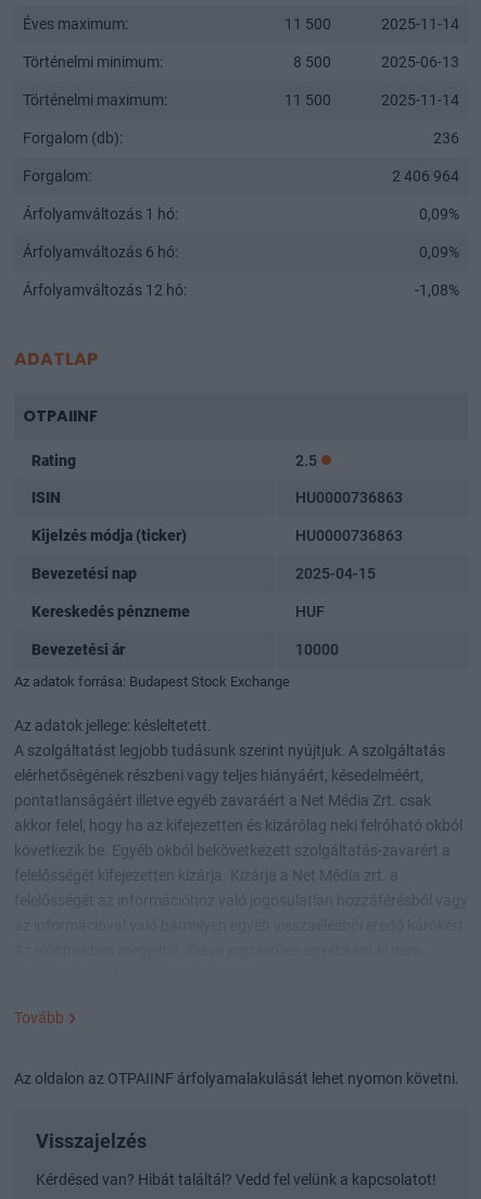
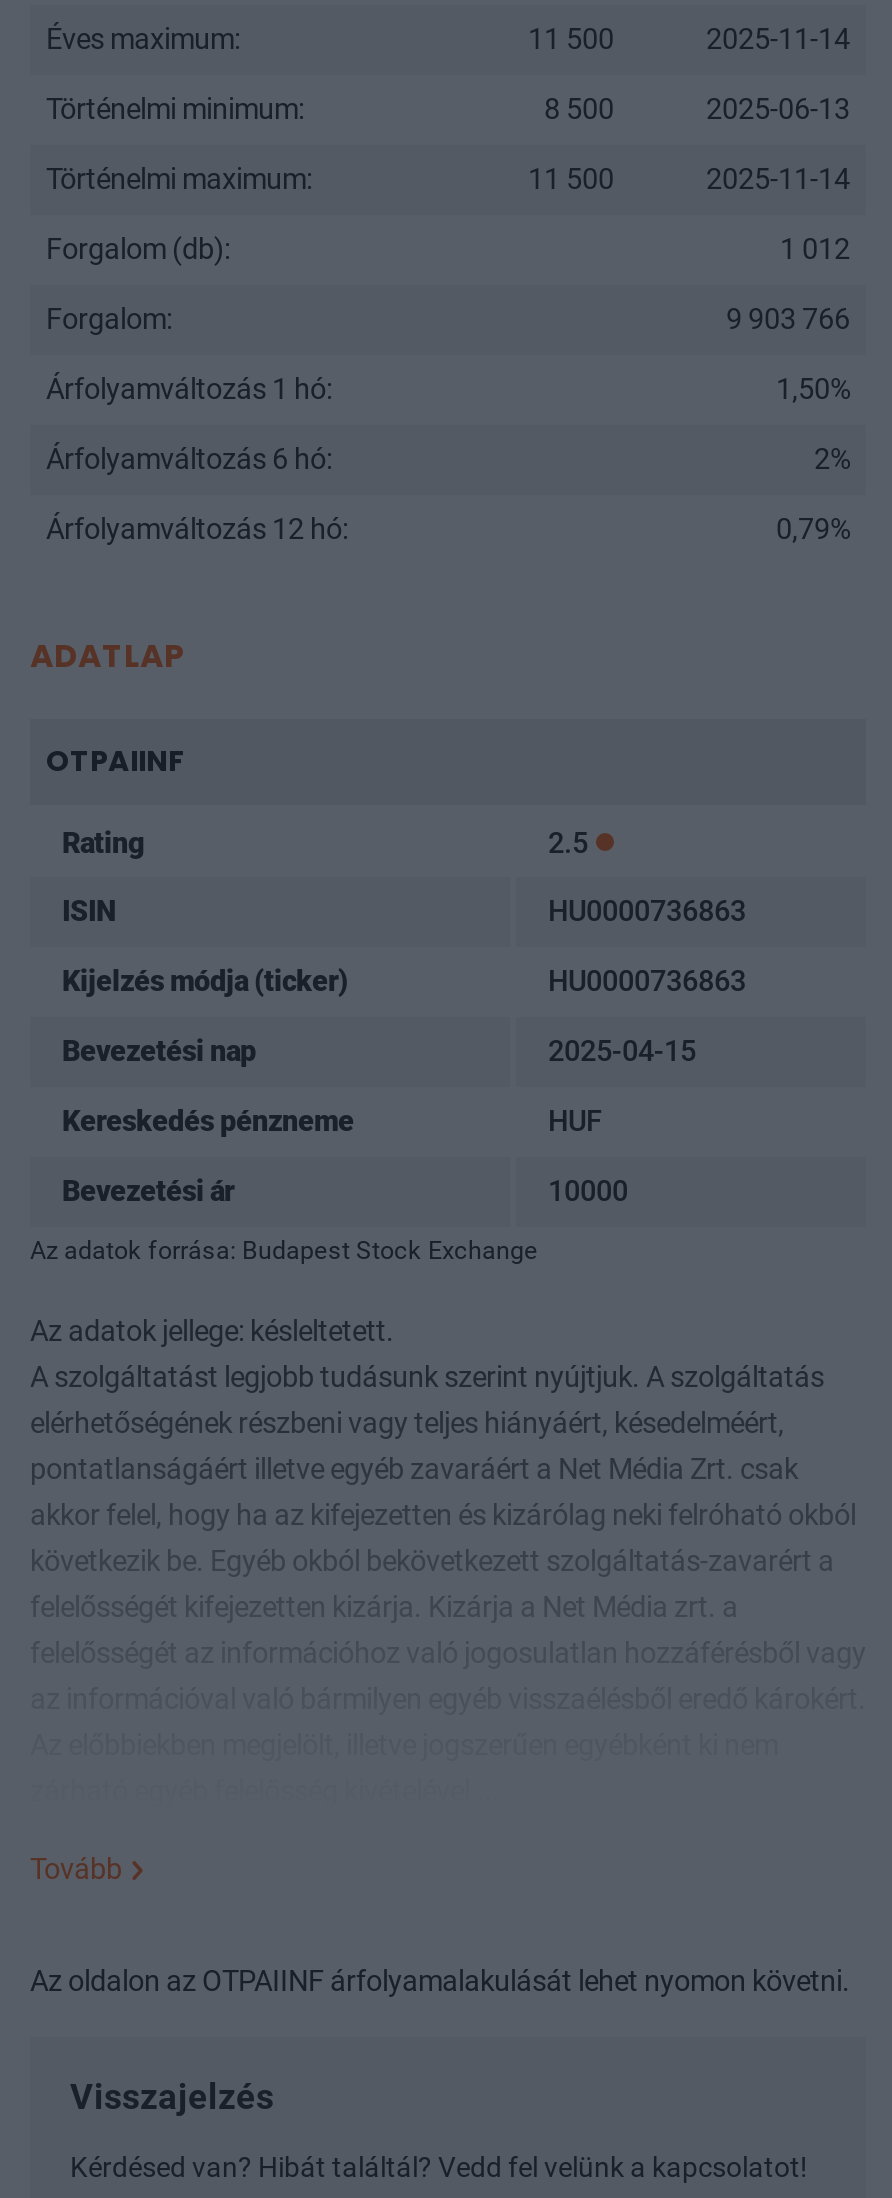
[433,129,459,147] 236 -> [780,232,850,266] 1 012
[392,167,459,185] 2 406 964 -> [726,302,850,336] 9 903 766
[419,205,459,223] 0,09% -> [776,372,850,406] 1,50%
[419,243,459,261] 0,09% -> [814,442,850,476] 2%
[415,281,459,299] -1,08% -> [776,512,850,546] 0,79%

